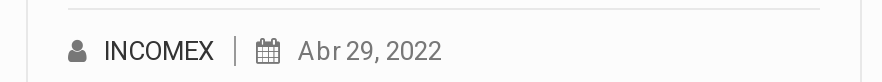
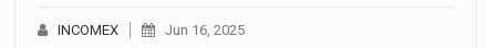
[298,37,442,67] Abr 29, 2022 -> [165,22,245,38] Jun 16, 2025

